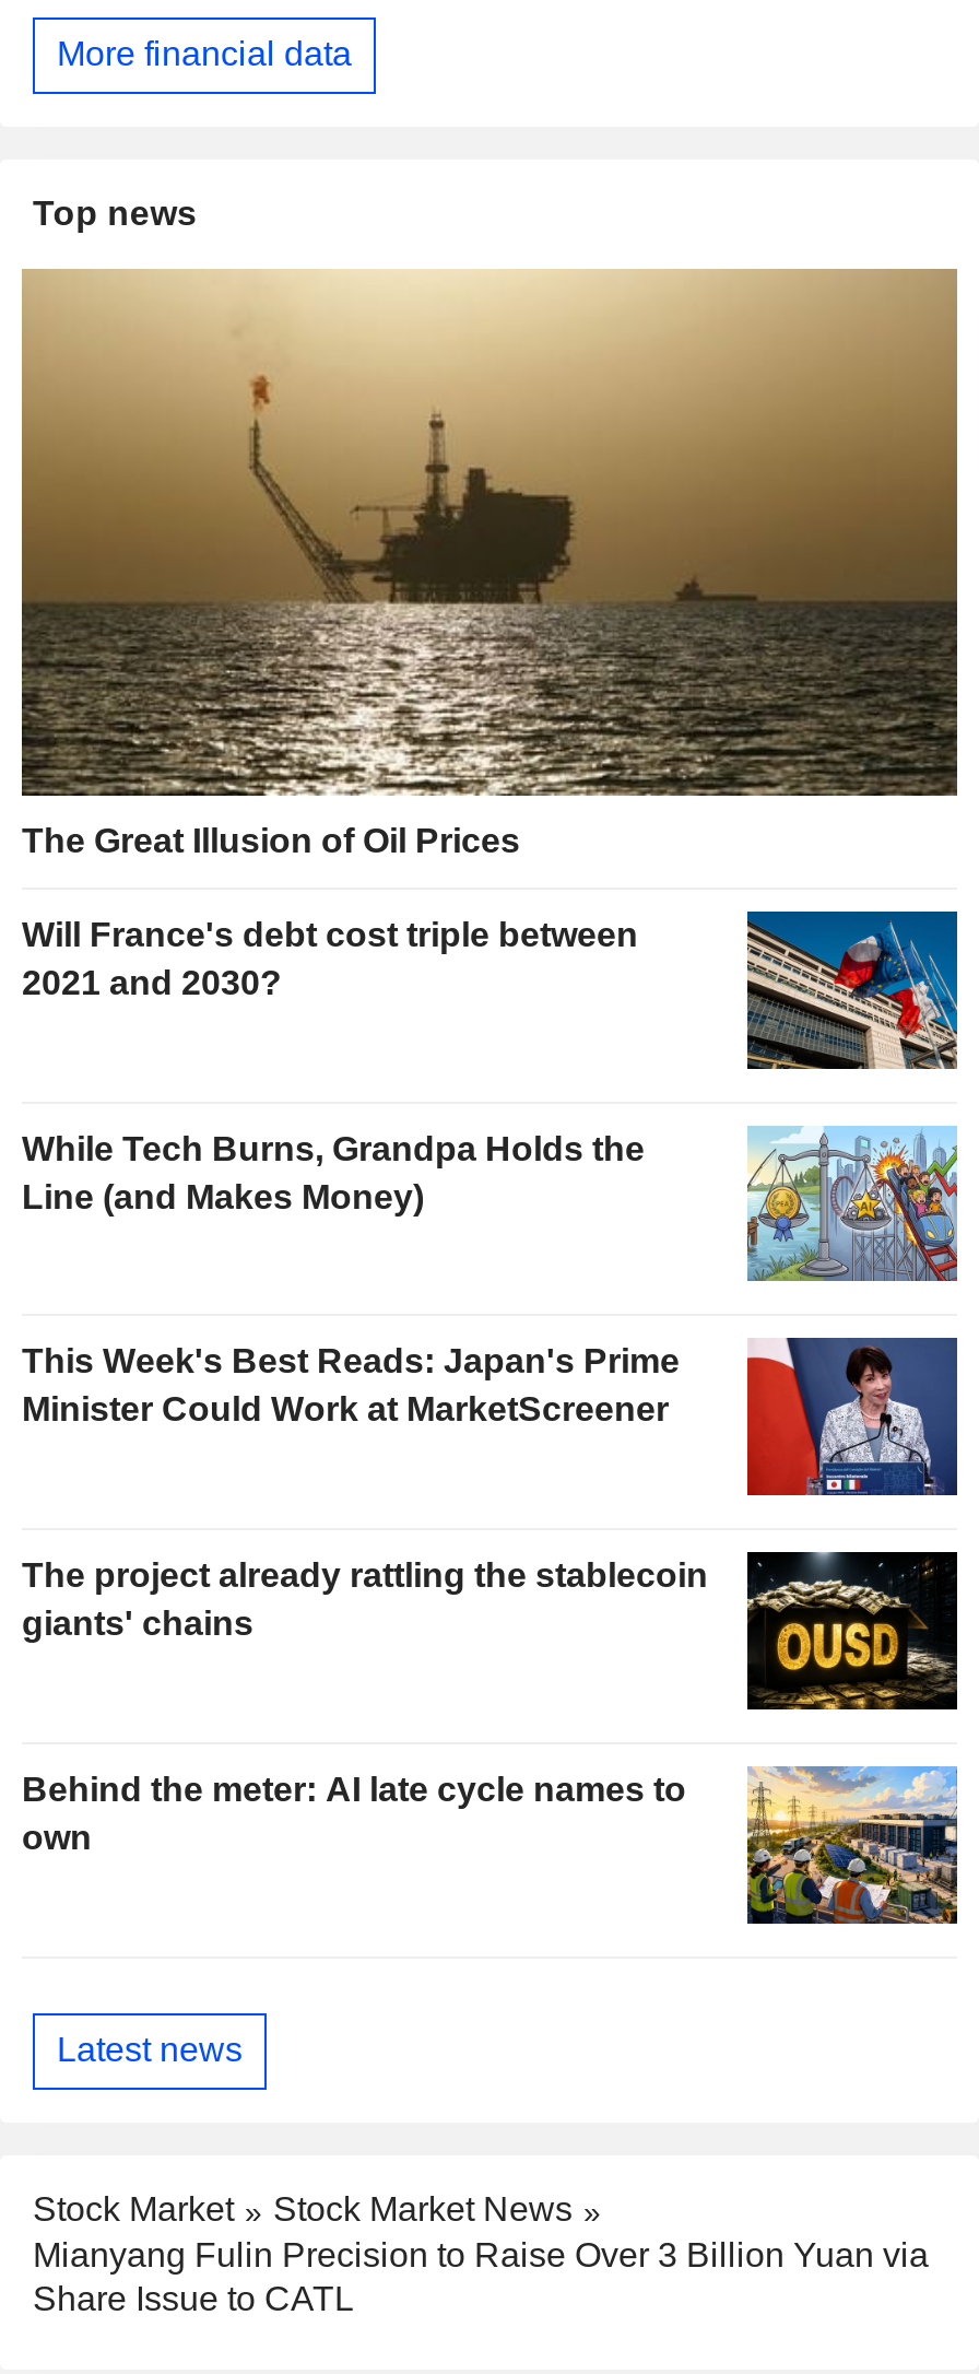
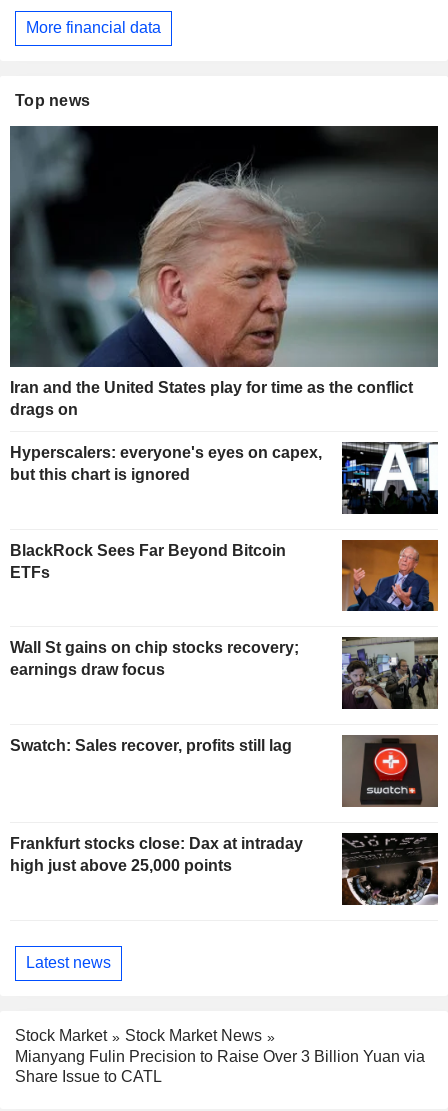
[20,267,959,858] [image] | The Great Illusion of Oil Prices -> [9,125,439,418] [image] | Iran and the United States play for time as the conflict | drags on
[22,915,638,1001] Will France's debt cost triple between | 2021 and 2030? -> [10,444,322,483] Hyperscalers: everyone's eyes on capex, | but this chart is ignored
[745,909,959,1071] [image] -> [342,441,439,515] [image]
[22,1129,645,1214] While Tech Burns, Grandpa Holds the | Line (and Makes Money) -> [10,541,286,580] BlackRock Sees Far Beyond Bitcoin | ETFs
[747,1126,959,1283] [image] -> [341,539,439,612] [image]
[22,1343,680,1428] This Week's Best Reads: Japan's Prime | Minister Could Work at MarketScreener -> [10,639,299,678] Wall St gains on chip stocks recovery; | earnings draw focus
[745,1338,957,1497] [image] -> [341,636,438,710] [image]
[22,1557,708,1642] The project already rattling the stablecoin | giants' chains -> [10,737,292,754] Swatch: Sales recover, profits still lag
[745,1550,959,1712] [image] -> [341,734,439,808] [image]
[22,1764,959,1926] [image] | Behind the meter: AI late cycle names to | own -> [10,832,438,906] [image] | Frankfurt stocks close: Dax at intraday | high just above 25,000 points

